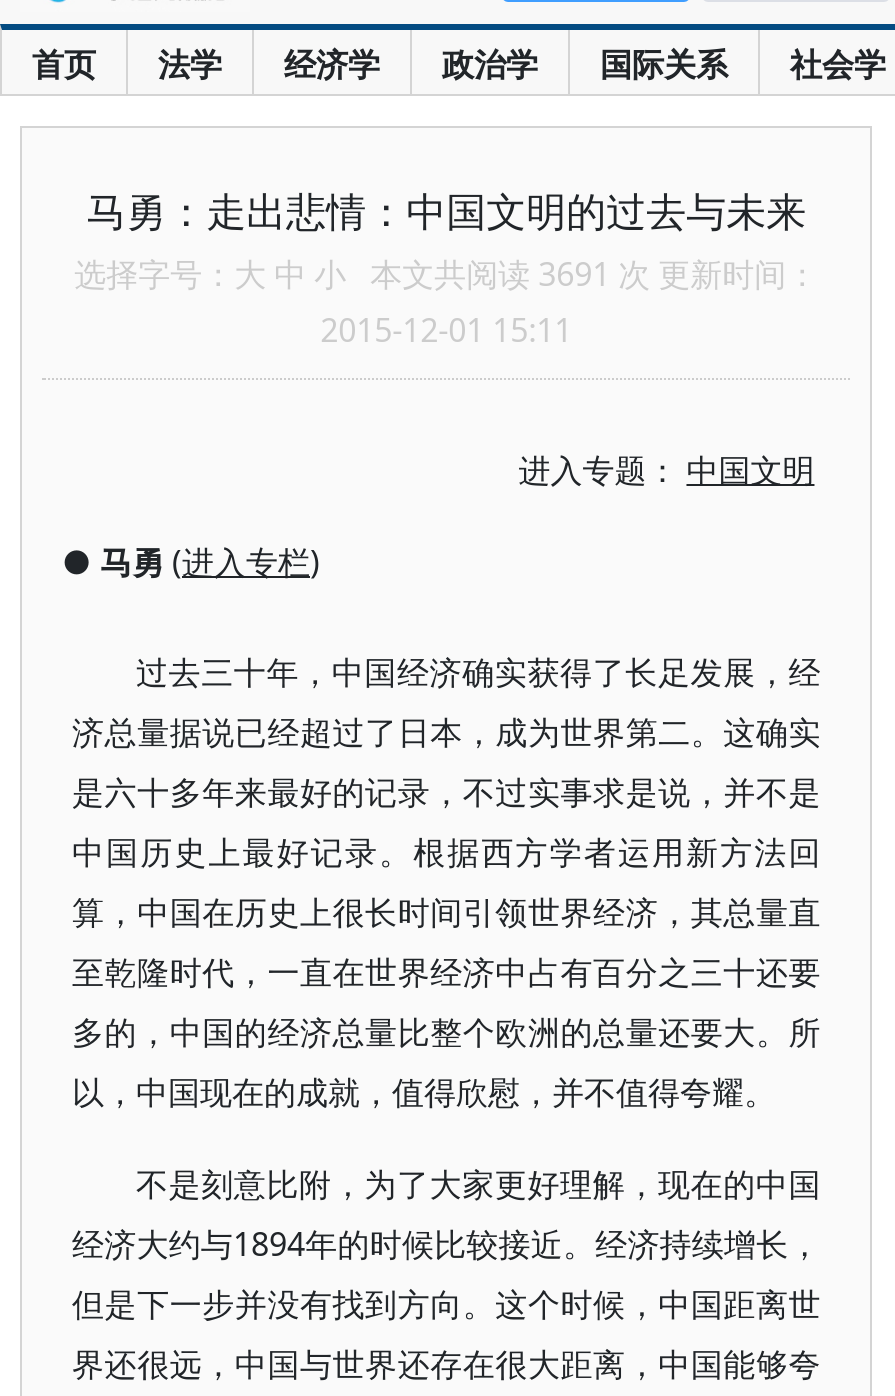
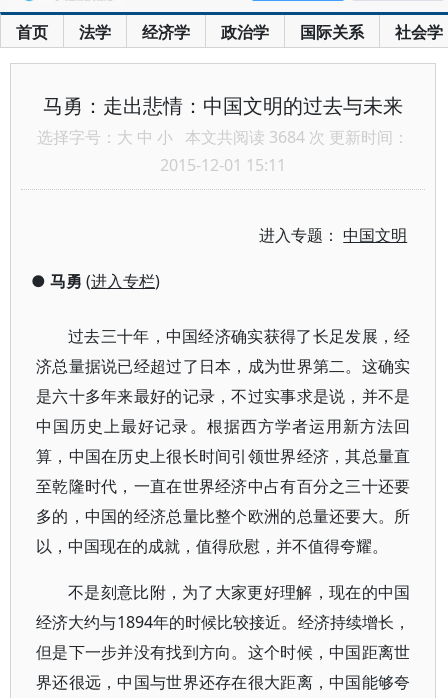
[74,252,818,296] 选择字号：大 中 小本文共阅读 3691 次 更新时间： -> [37,126,409,148] 选择字号：大 中 小本文共阅读 3684 次 更新时间：

